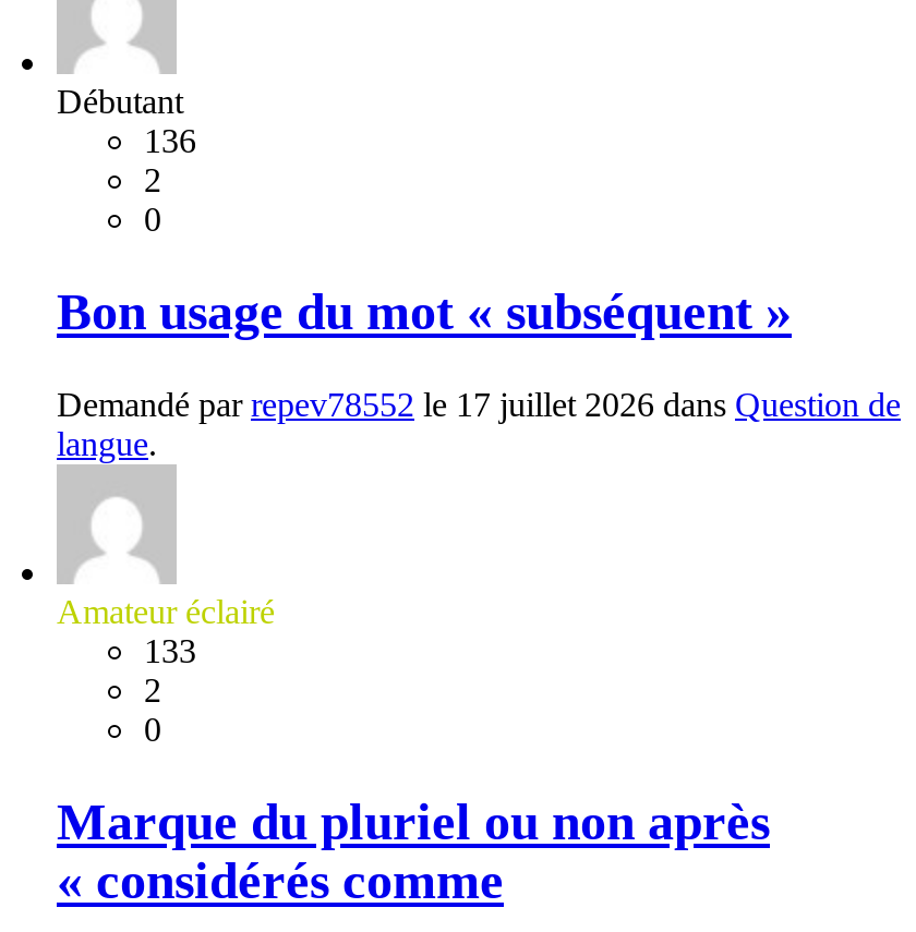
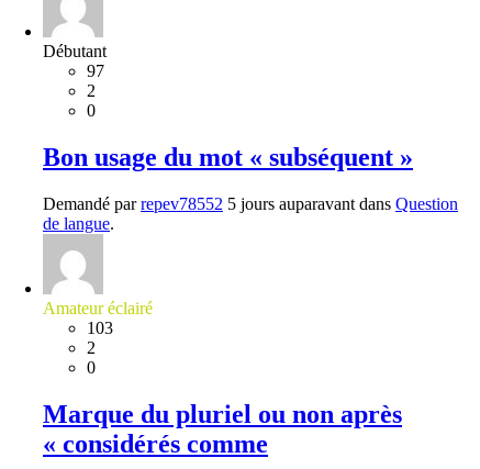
[144,123,196,160] 136 -> [87,62,104,81] 97
[57,386,901,463] Demandé par repev78552 le 17 juillet 2026 dans Question de | langue. -> [43,195,458,233] Demandé par repev78552 5 jours auparavant dans Question | de langue.
[144,633,196,670] 133 -> [87,319,113,337] 103

